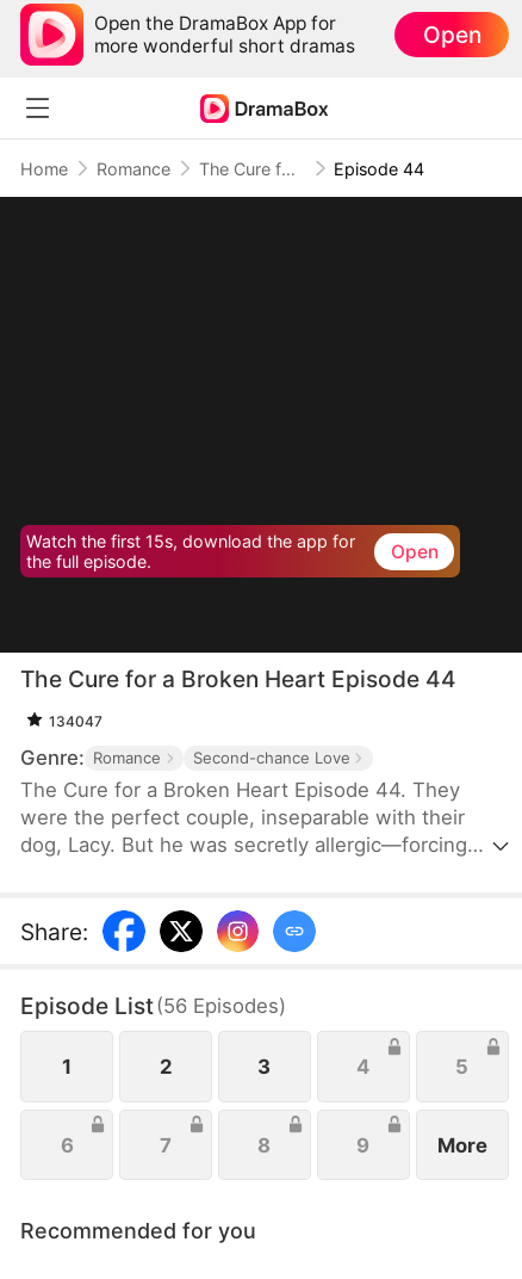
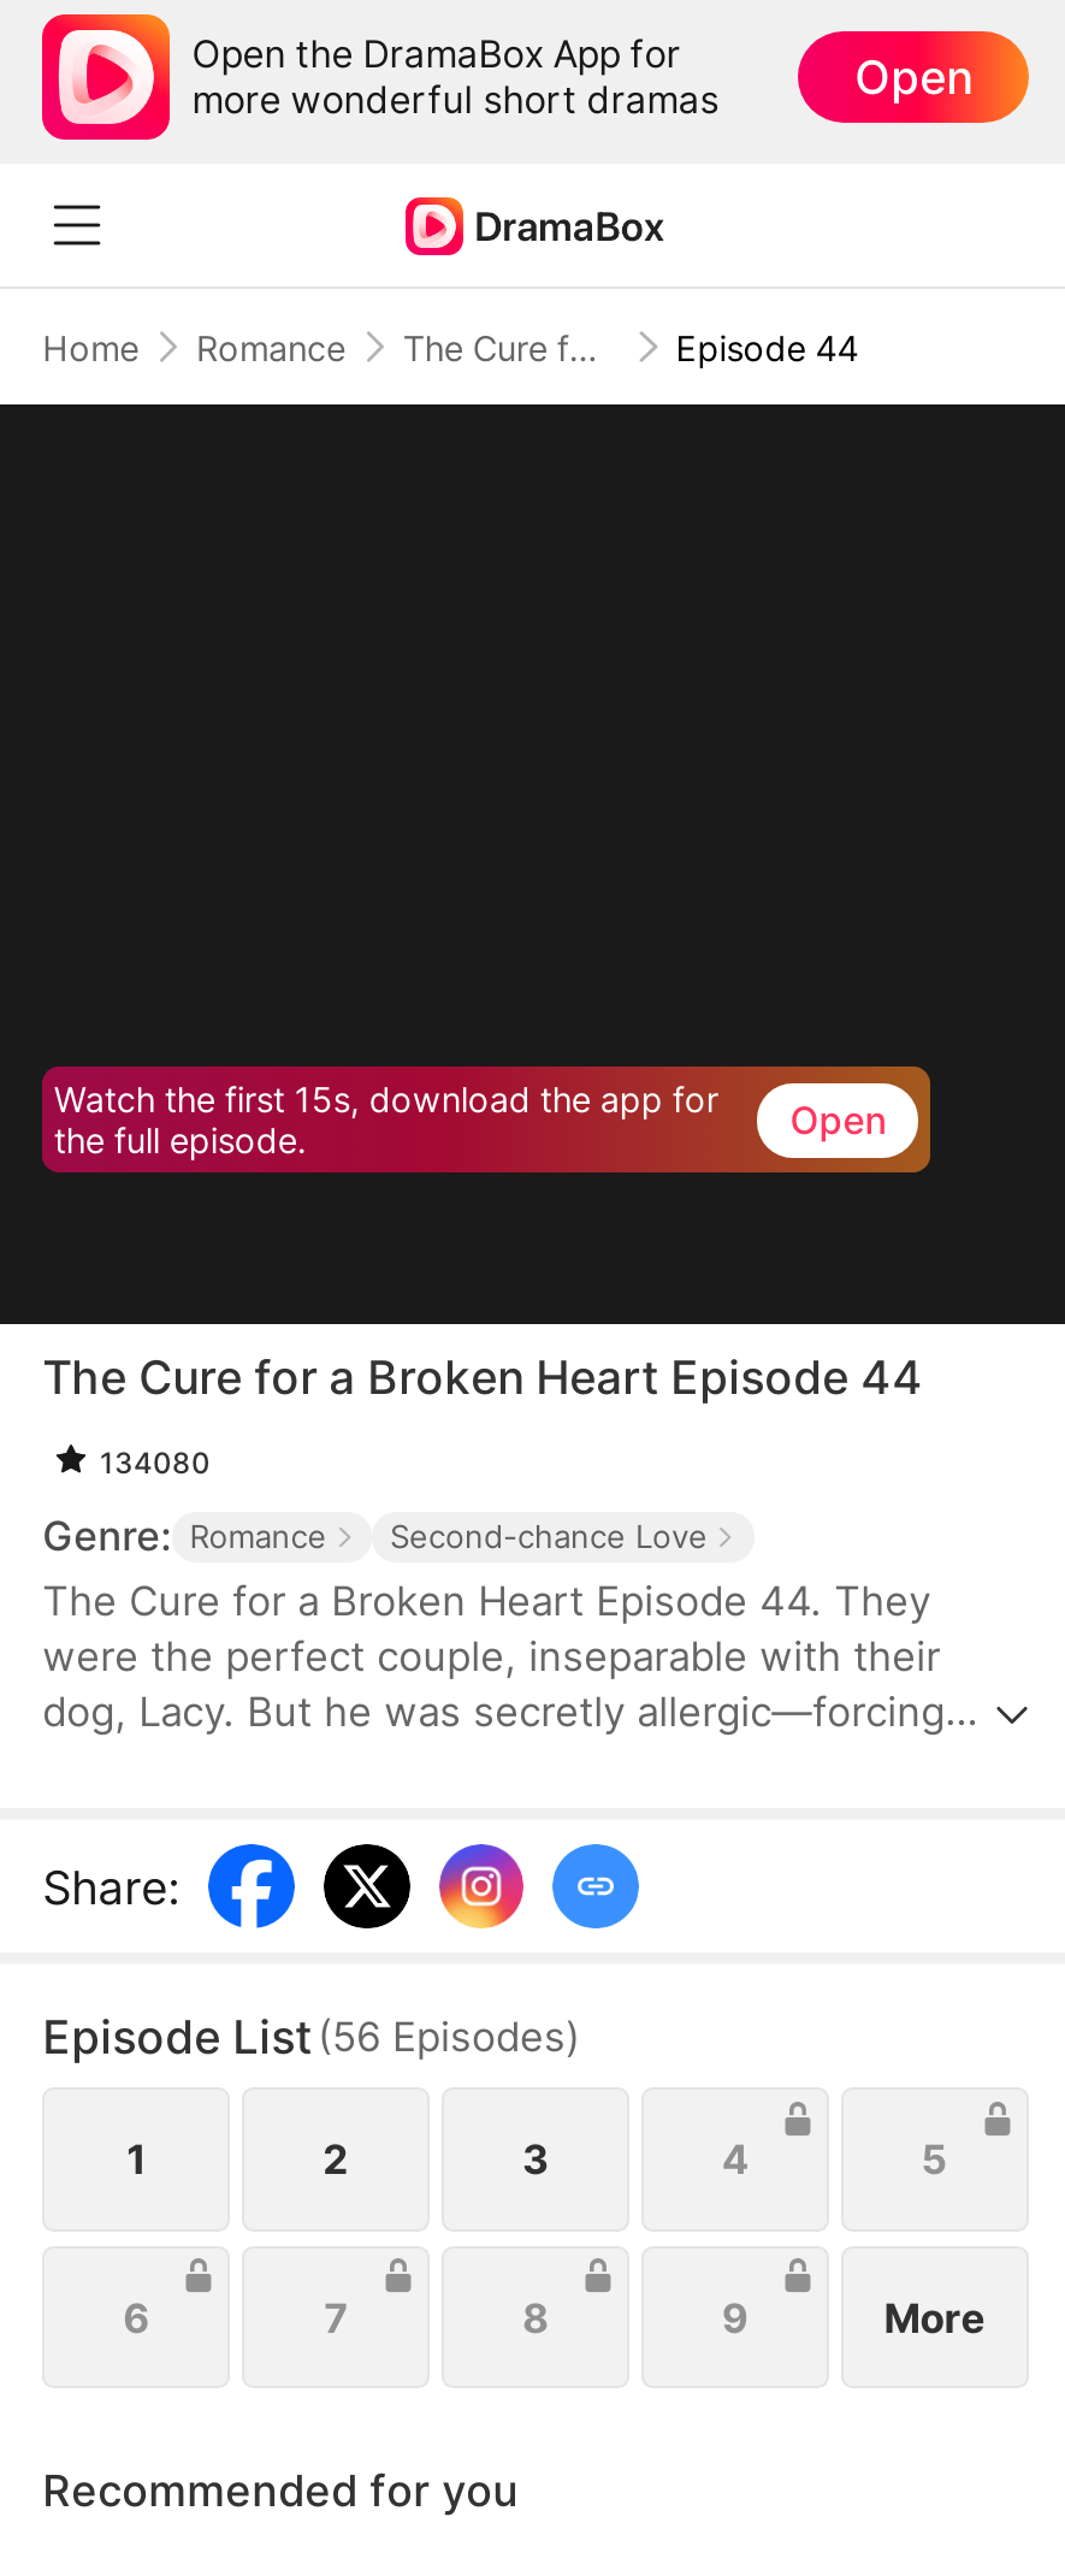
[49,712,102,730] 134047 -> [100,1444,211,1480] 134080

